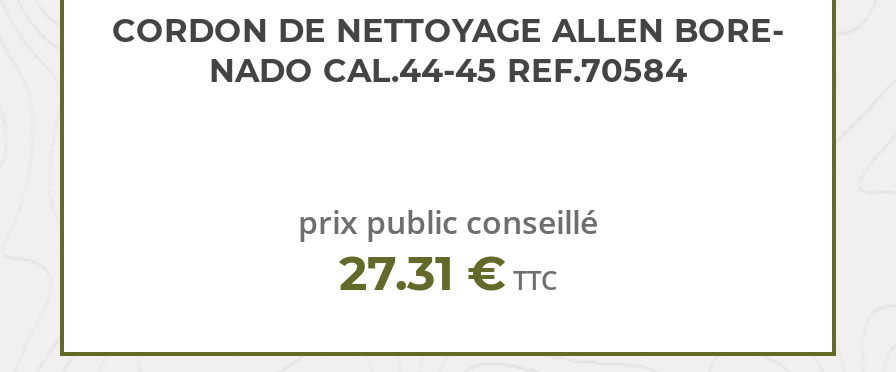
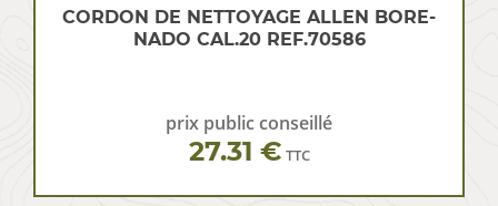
[209,52,687,90] NADO CAL.44-45 REF.70584 -> [133,29,365,50] NADO CAL.20 REF.70586

